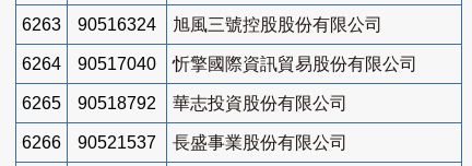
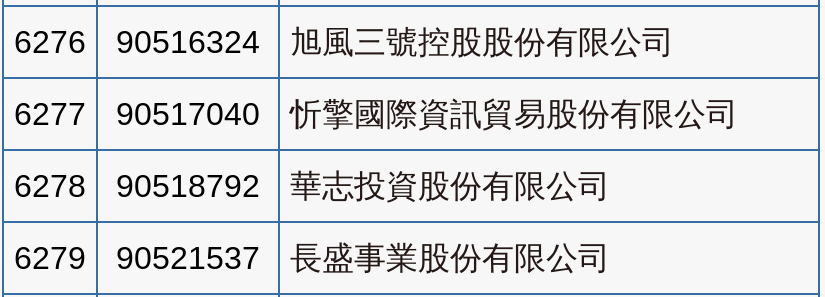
[22,15,382,34] 6263 90516324 旭風三號控股股份有限公司 -> [14,25,674,59] 6276 90516324 旭風三號控股股份有限公司
[22,54,417,73] 6264 90517040 忻擎國際資訊貿易股份有限公司 -> [14,97,738,131] 6277 90517040 忻擎國際資訊貿易股份有限公司
[22,94,347,112] 6265 90518792 華志投資股份有限公司 -> [14,169,610,203] 6278 90518792 華志投資股份有限公司
[22,133,347,152] 6266 90521537 長盛事業股份有限公司 -> [14,241,610,275] 6279 90521537 長盛事業股份有限公司

